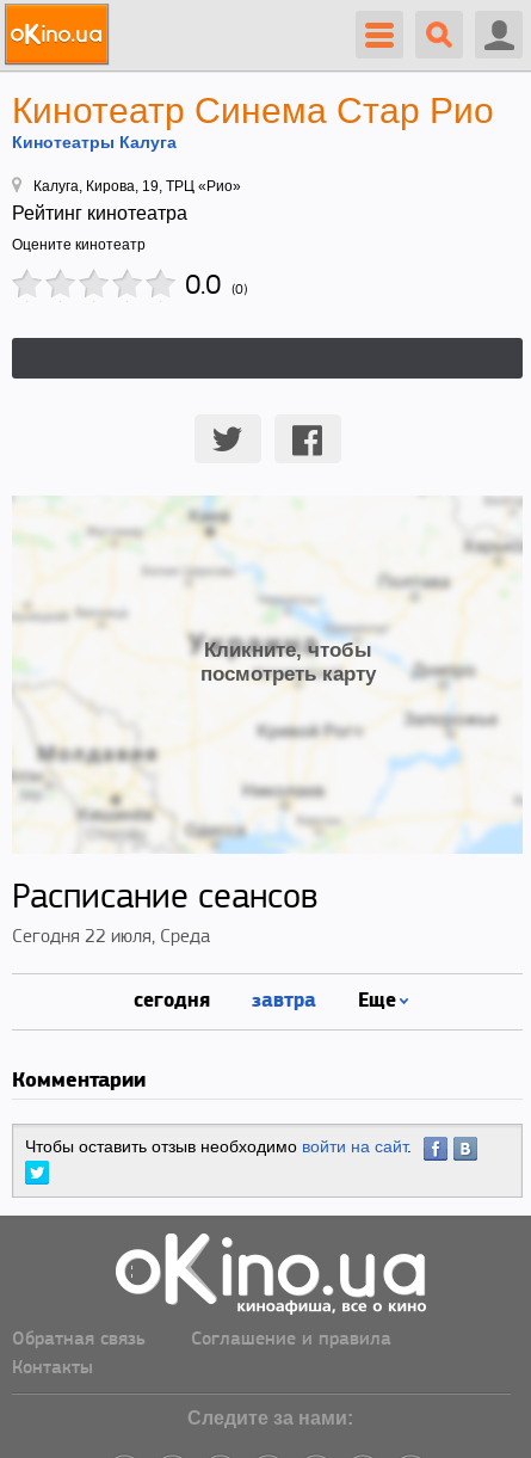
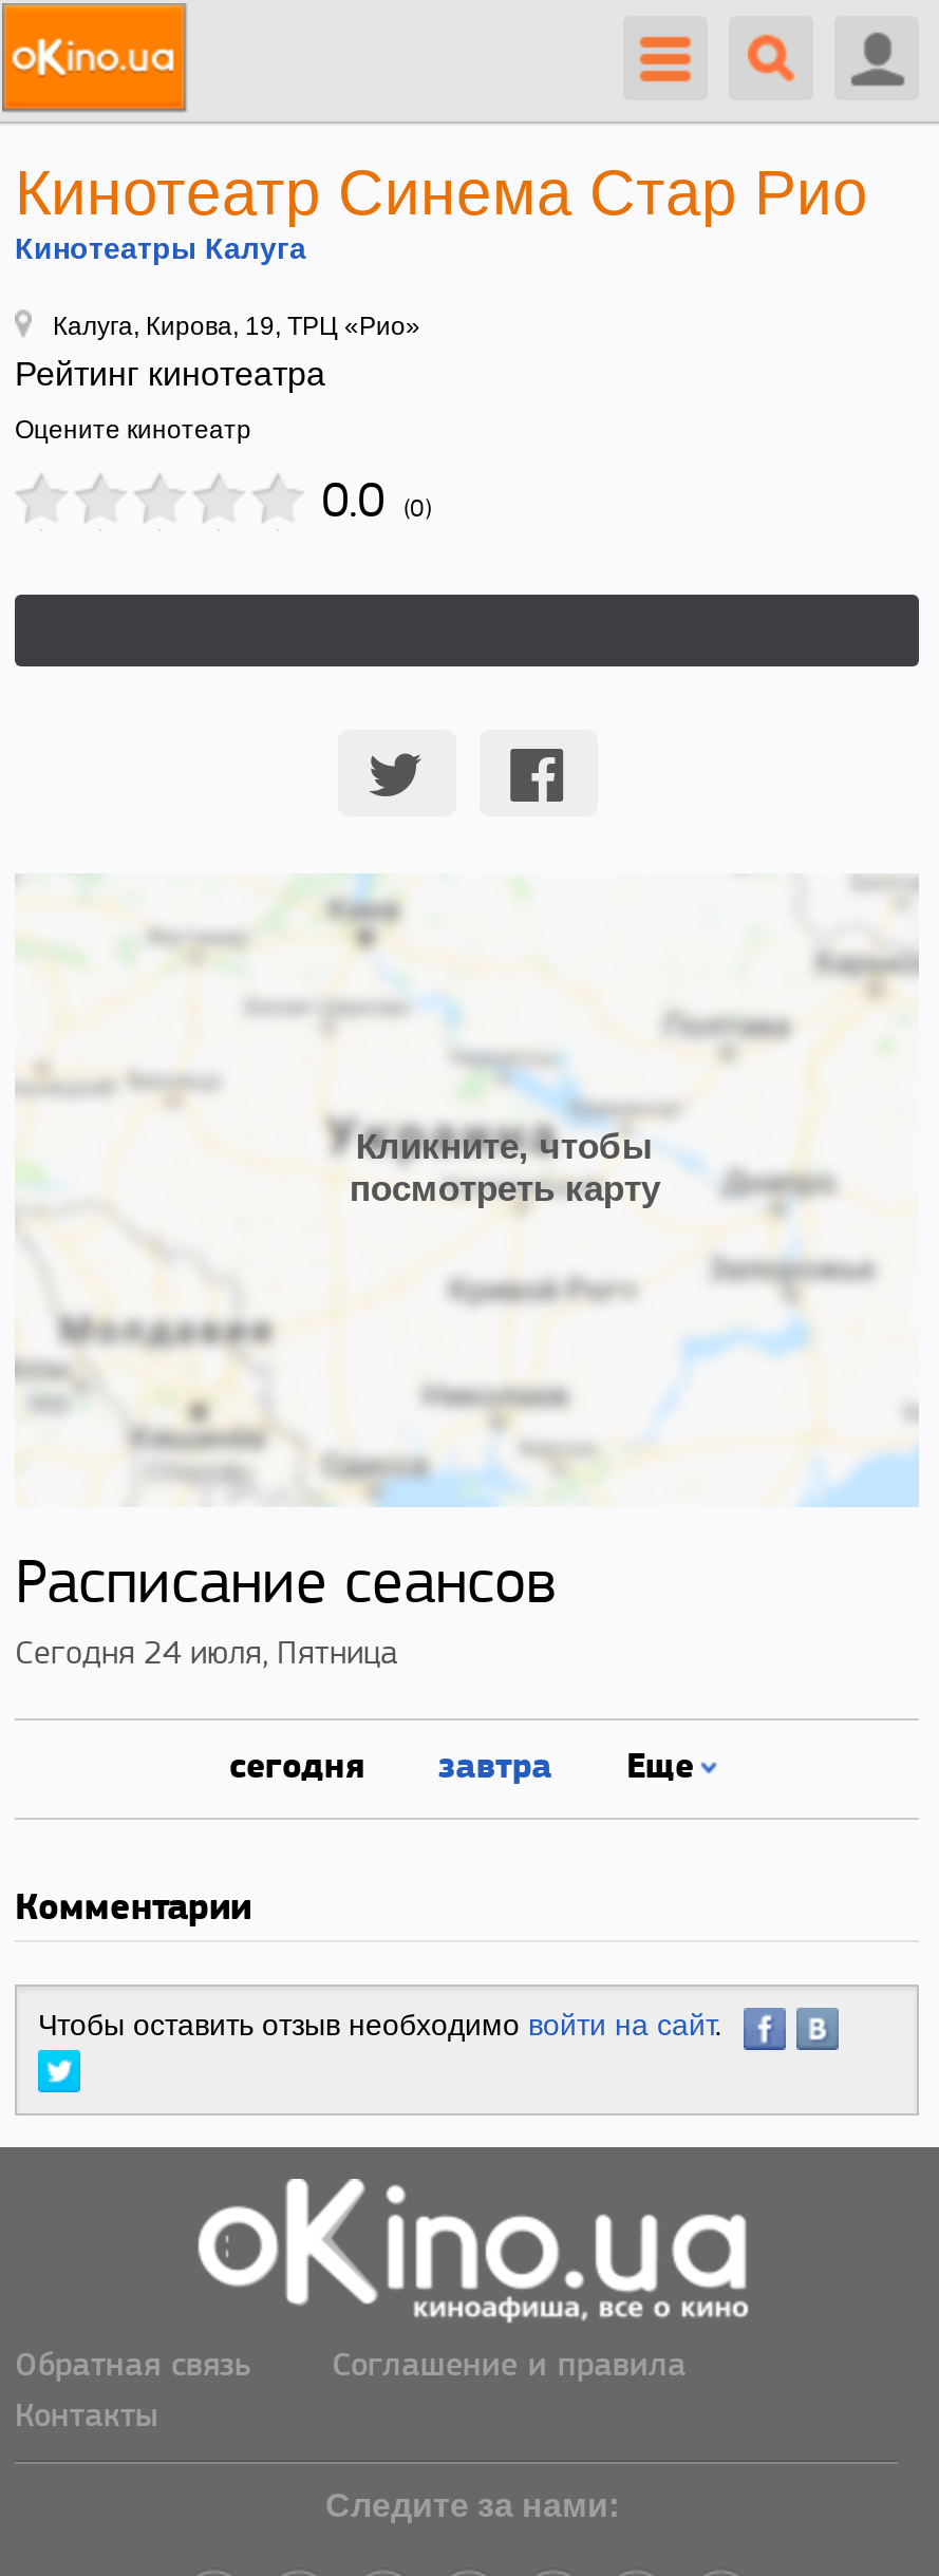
[12,927,210,946] Сегодня 22 июля, Среда -> [15,1637,397,1671] Сегодня 24 июля, Пятница

